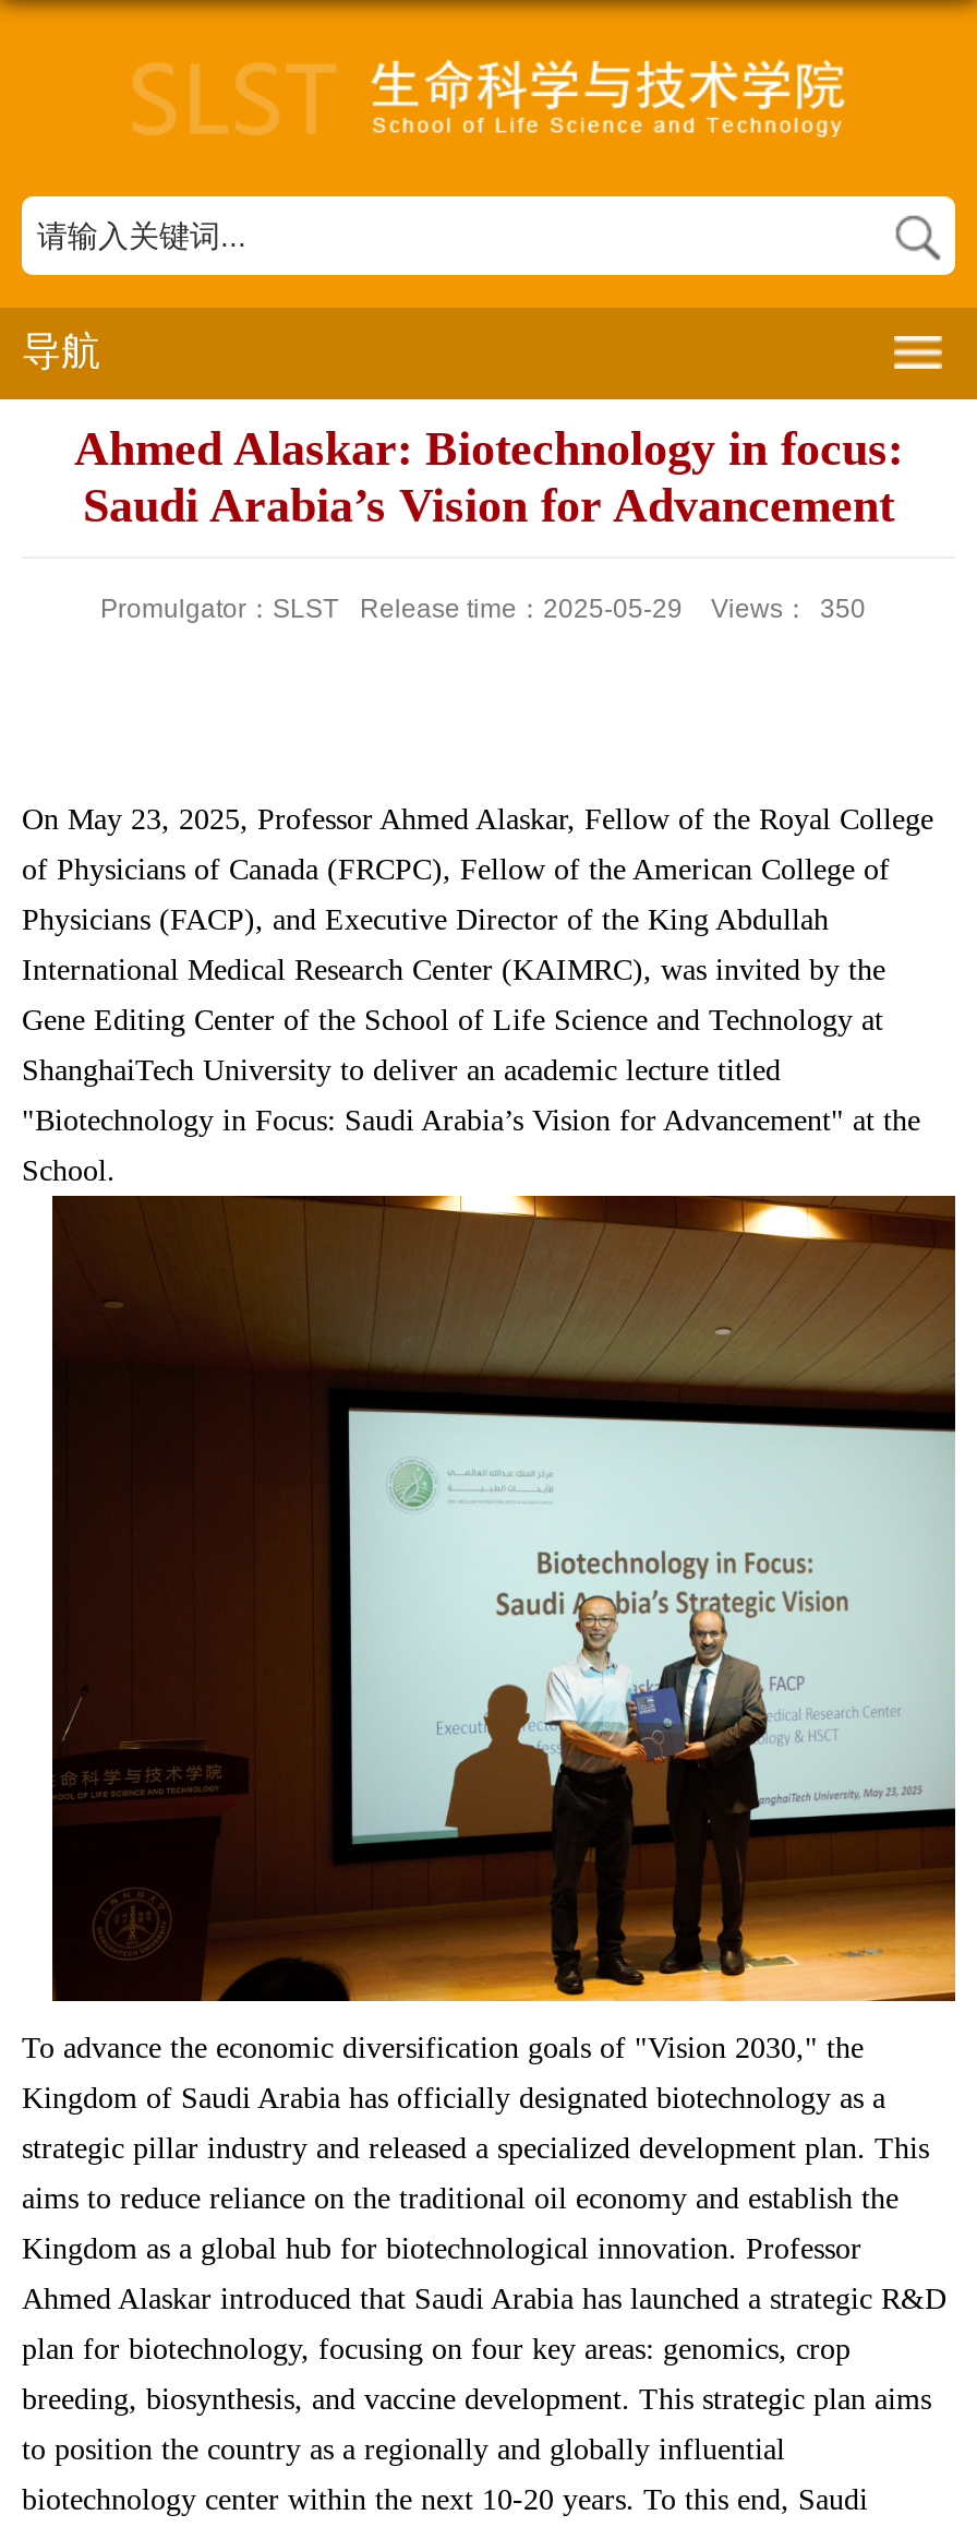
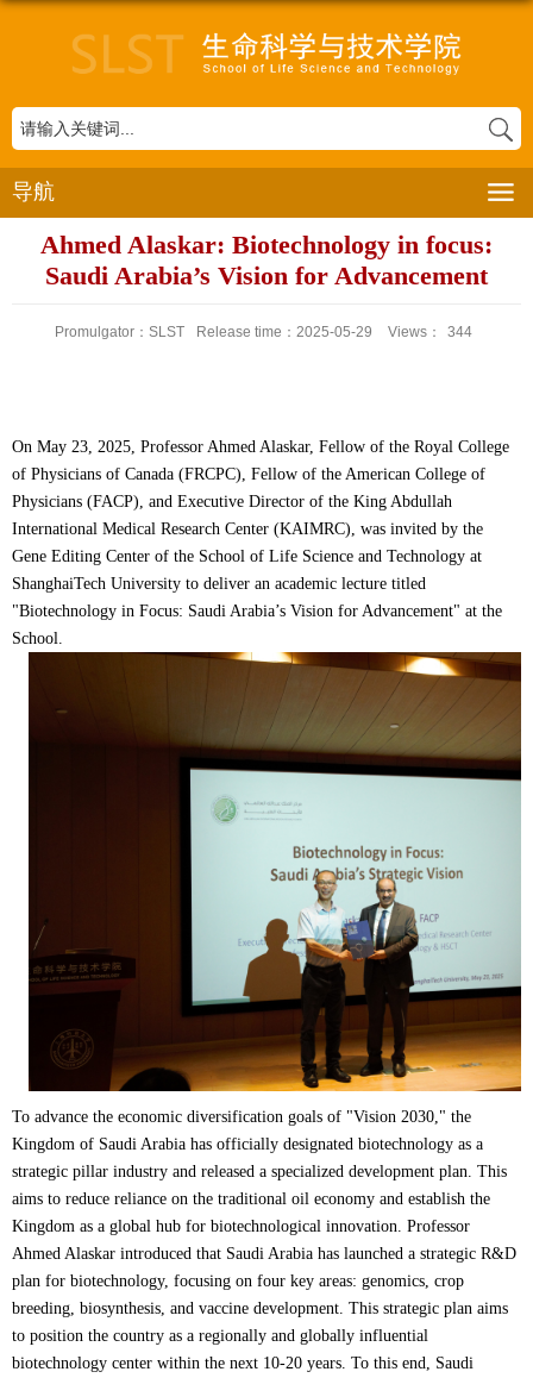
[100,594,866,625] Promulgator：SLST Release time：2025-05-29 Views： 350 -> [55,324,472,341] Promulgator：SLST Release time：2025-05-29 Views： 344

